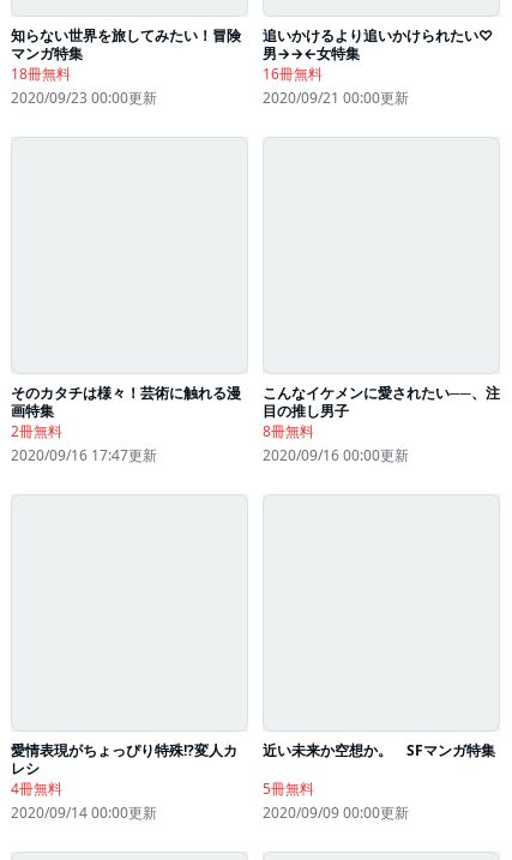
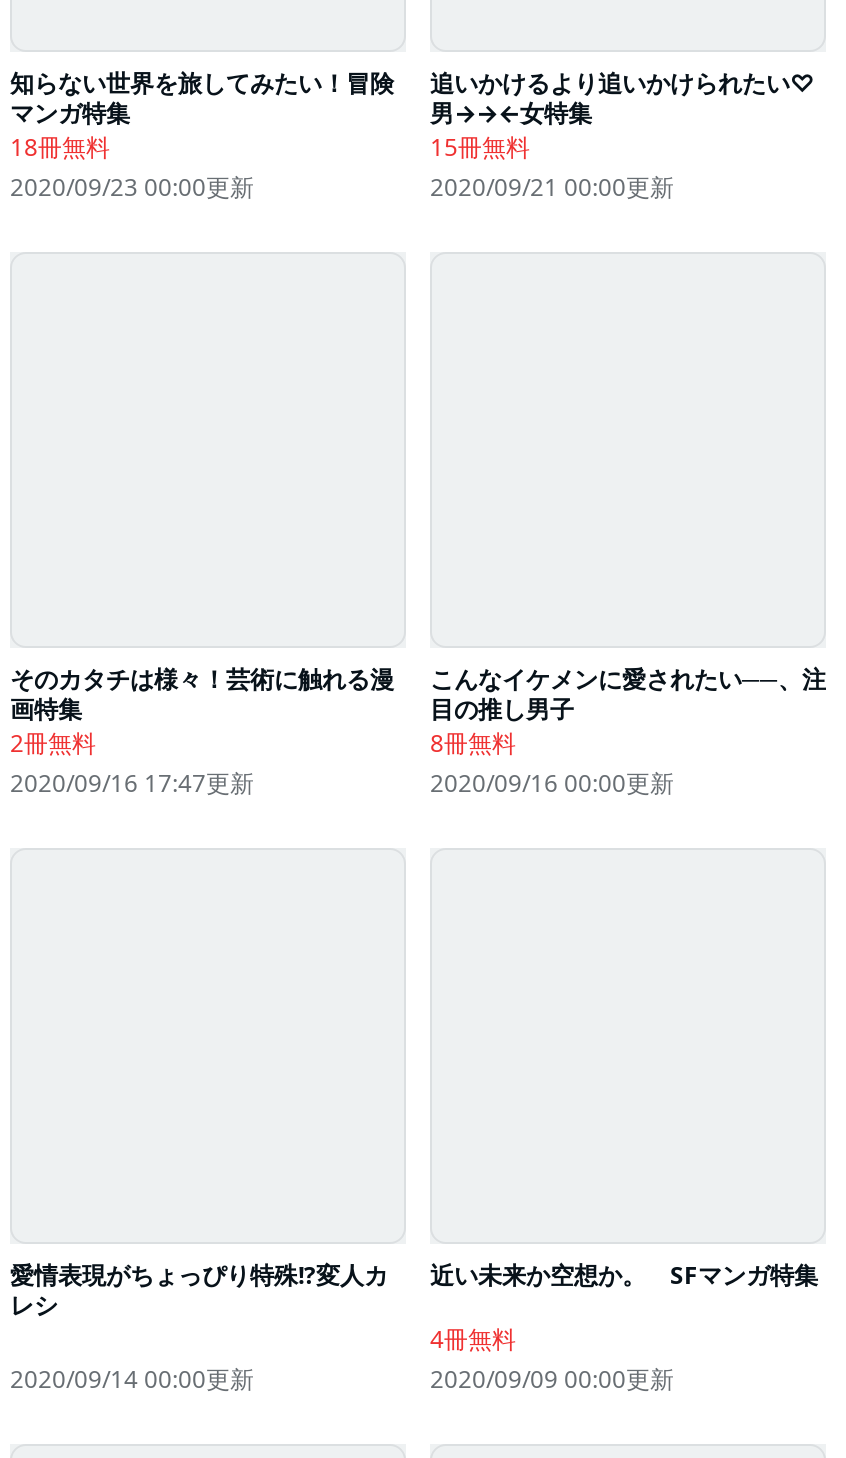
[263,64,323,84] 16冊無料 -> [430,130,530,164] 15冊無料
[11,778,62,799] 4冊無料 -> none
[263,778,314,799] 5冊無料 -> [430,1322,516,1356] 4冊無料

